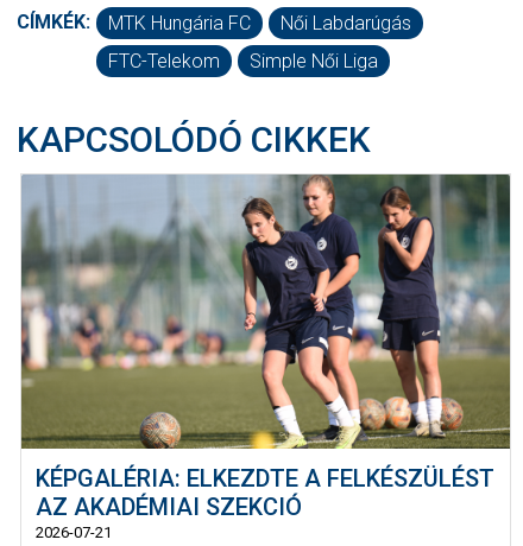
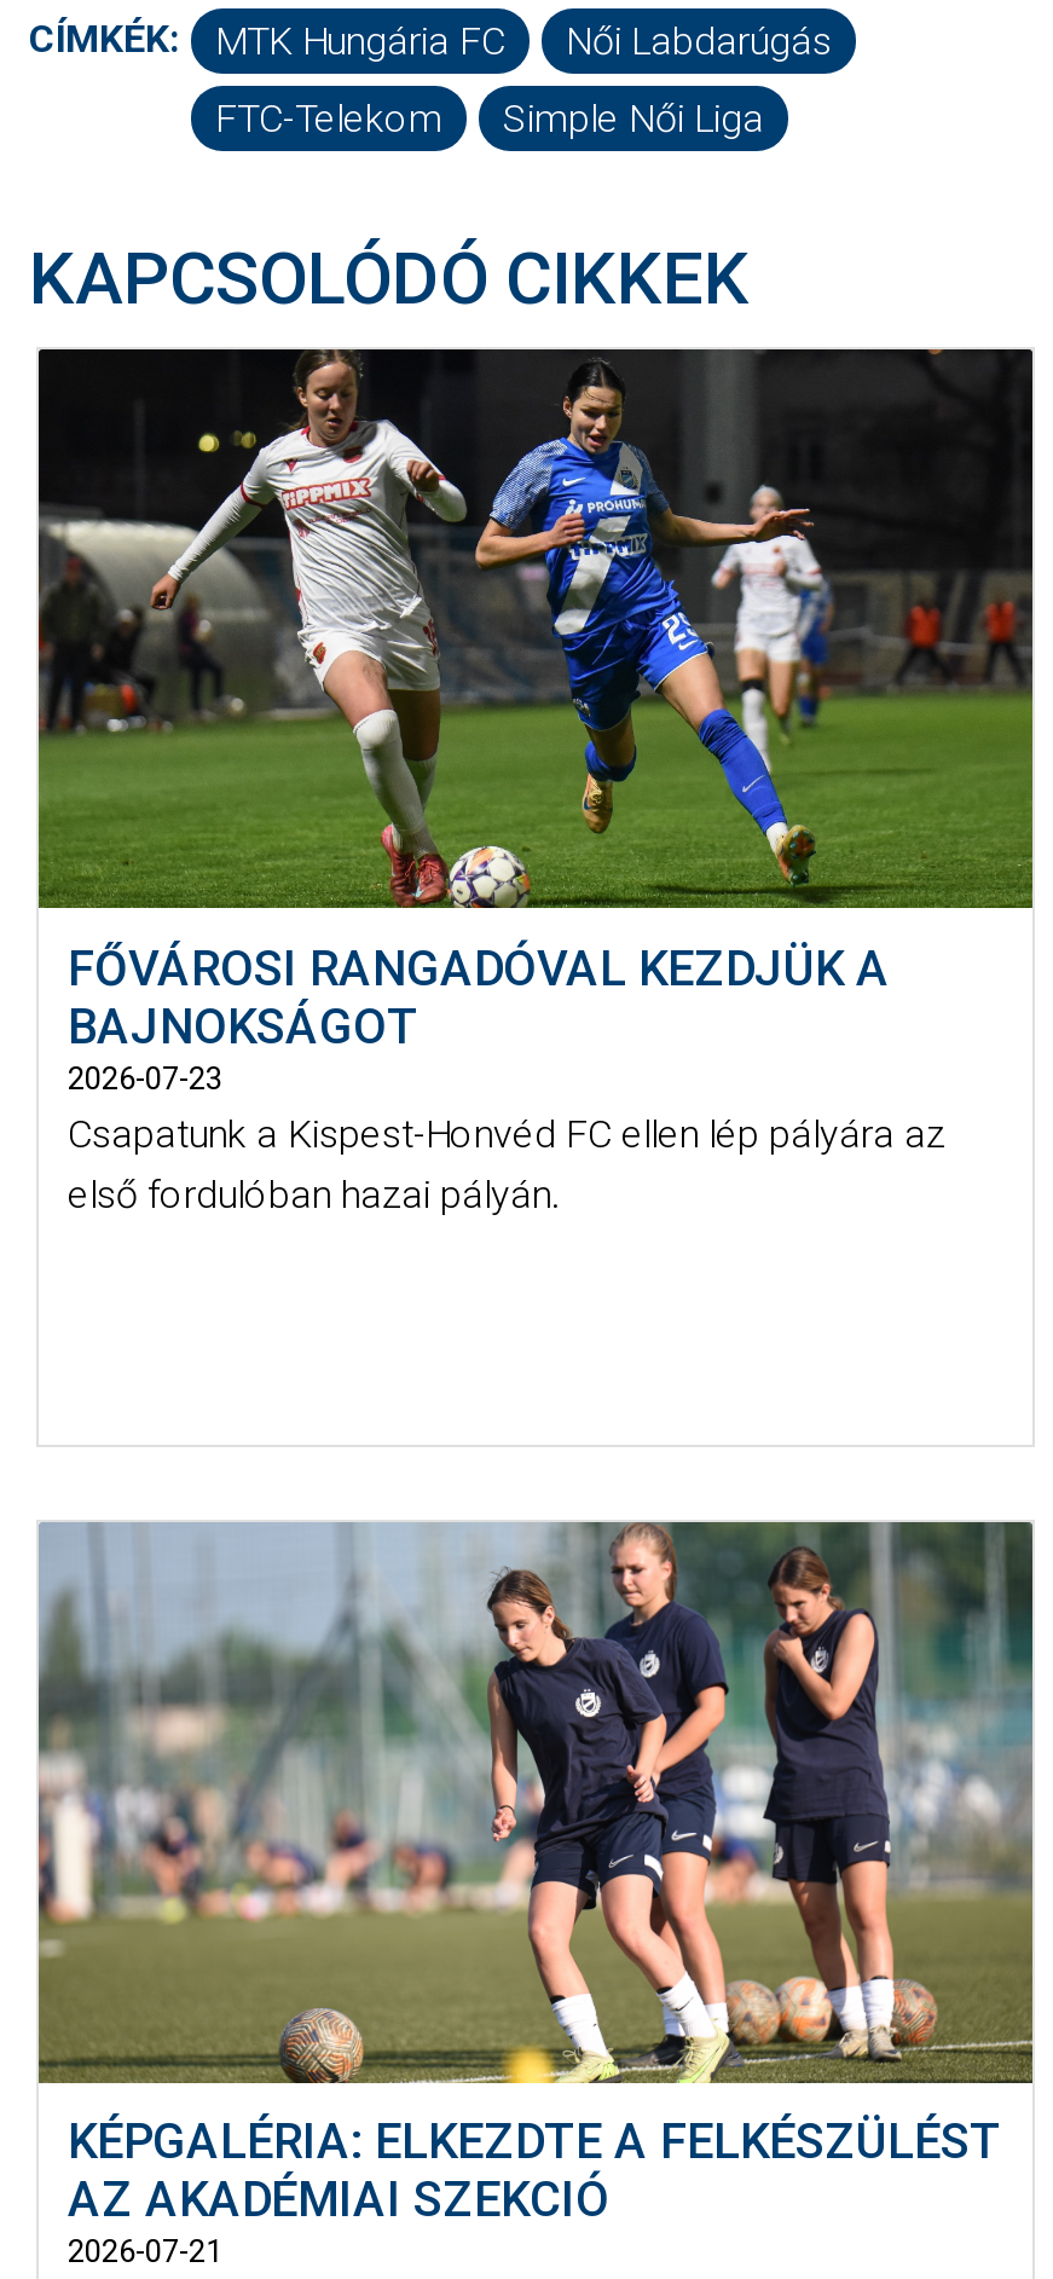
none -> [36,347,1035,1217] [image] | FŐVÁROSI RANGADÓVAL KEZDJÜK A | BAJNOKSÁGOT | 2026-07-23 | Csapatunk a Kispest-Honvéd FC ellen lép pályára az | első fordulóban hazai pályán.

